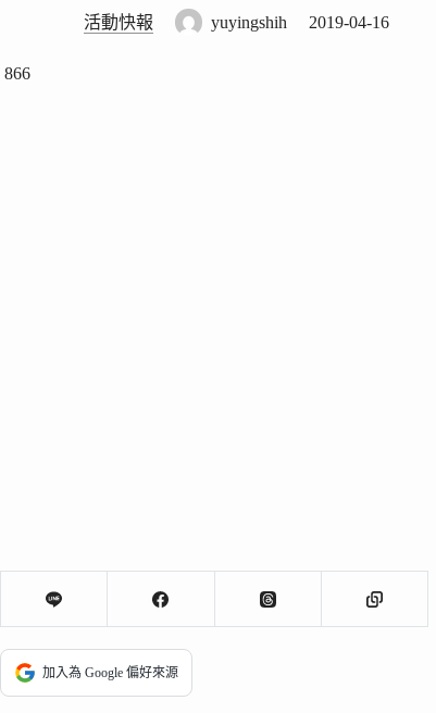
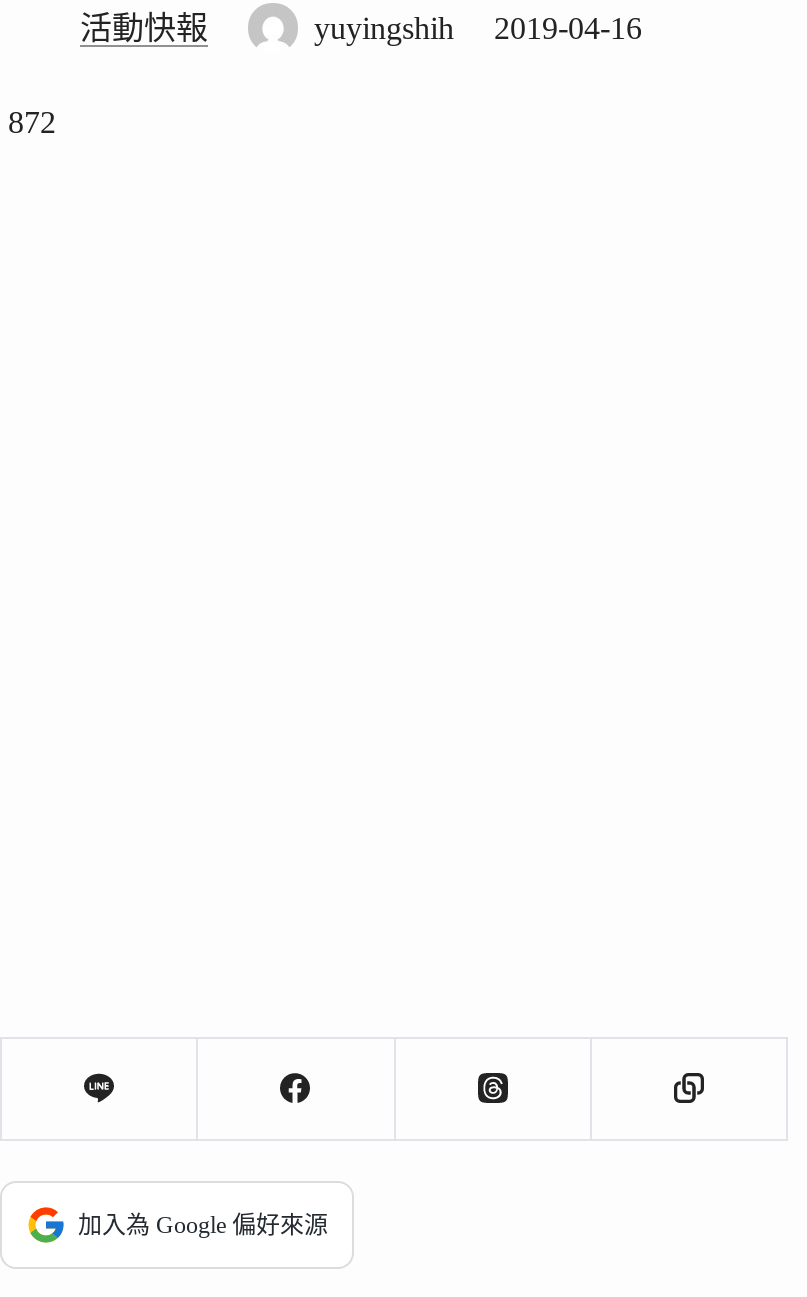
[4,64,30,82] 866 -> [8,105,56,139] 872

